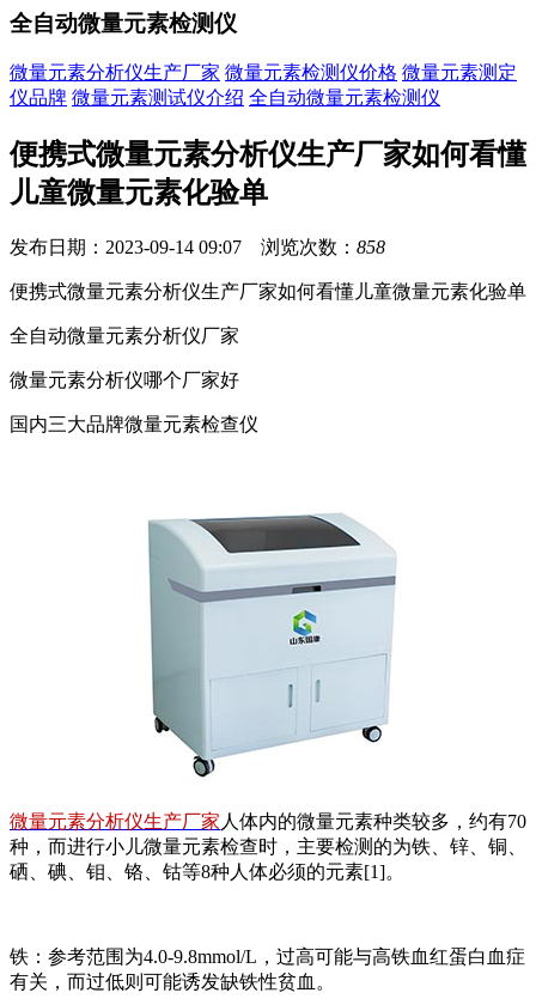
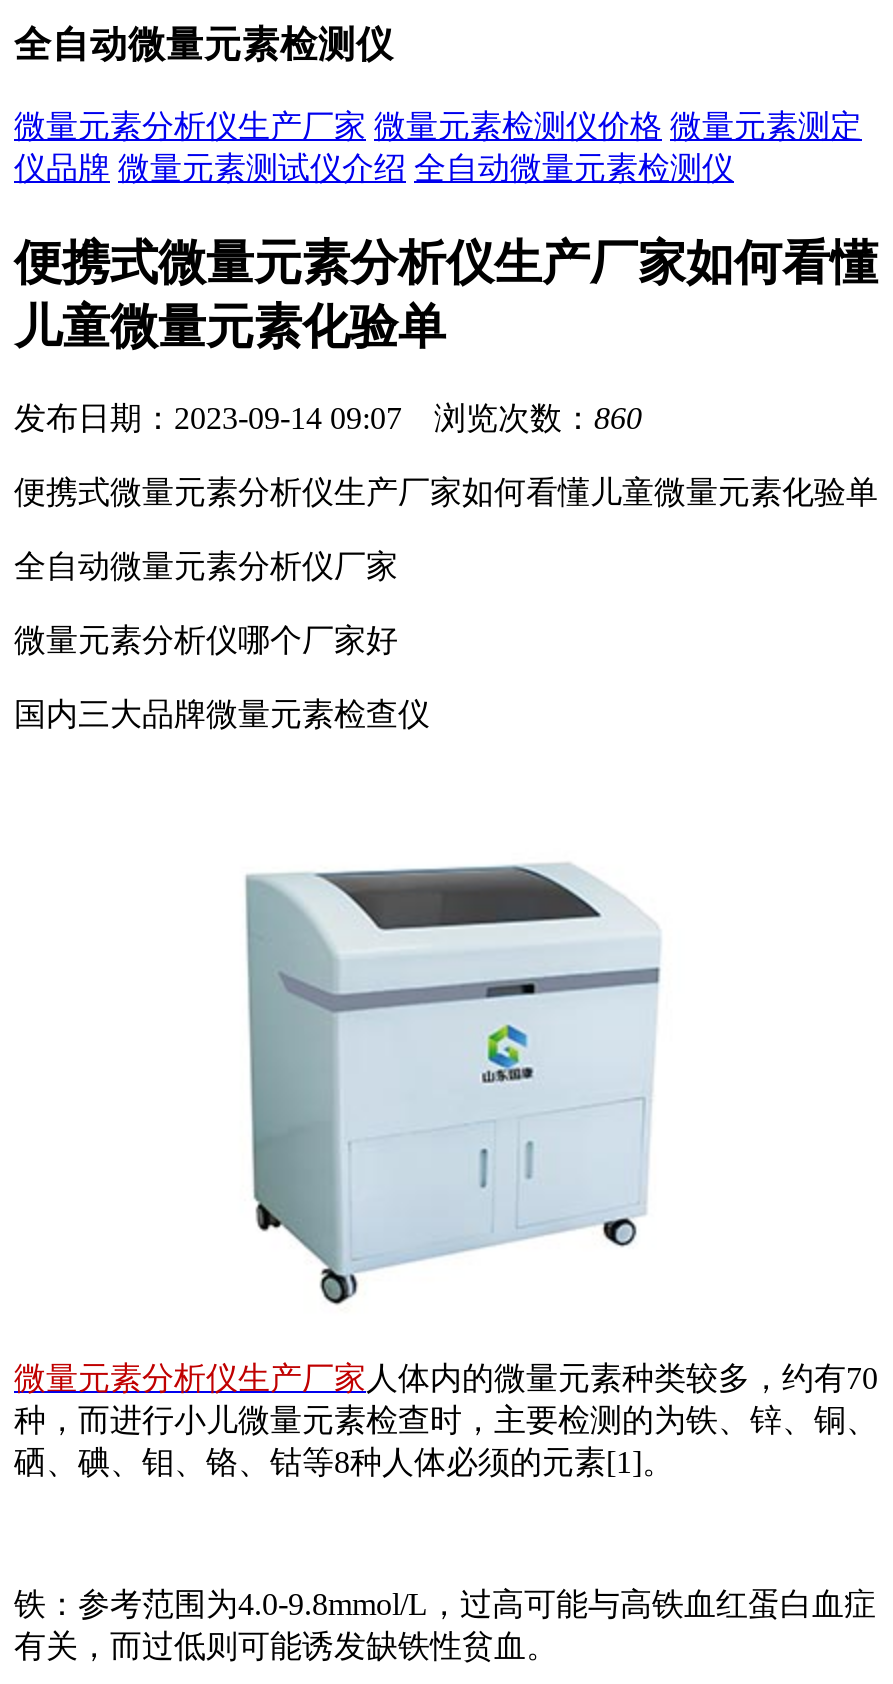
[10,237,385,257] 发布日期：2023-09-14 09:07 浏览次数：858 -> [14,401,642,435] 发布日期：2023-09-14 09:07 浏览次数：860

